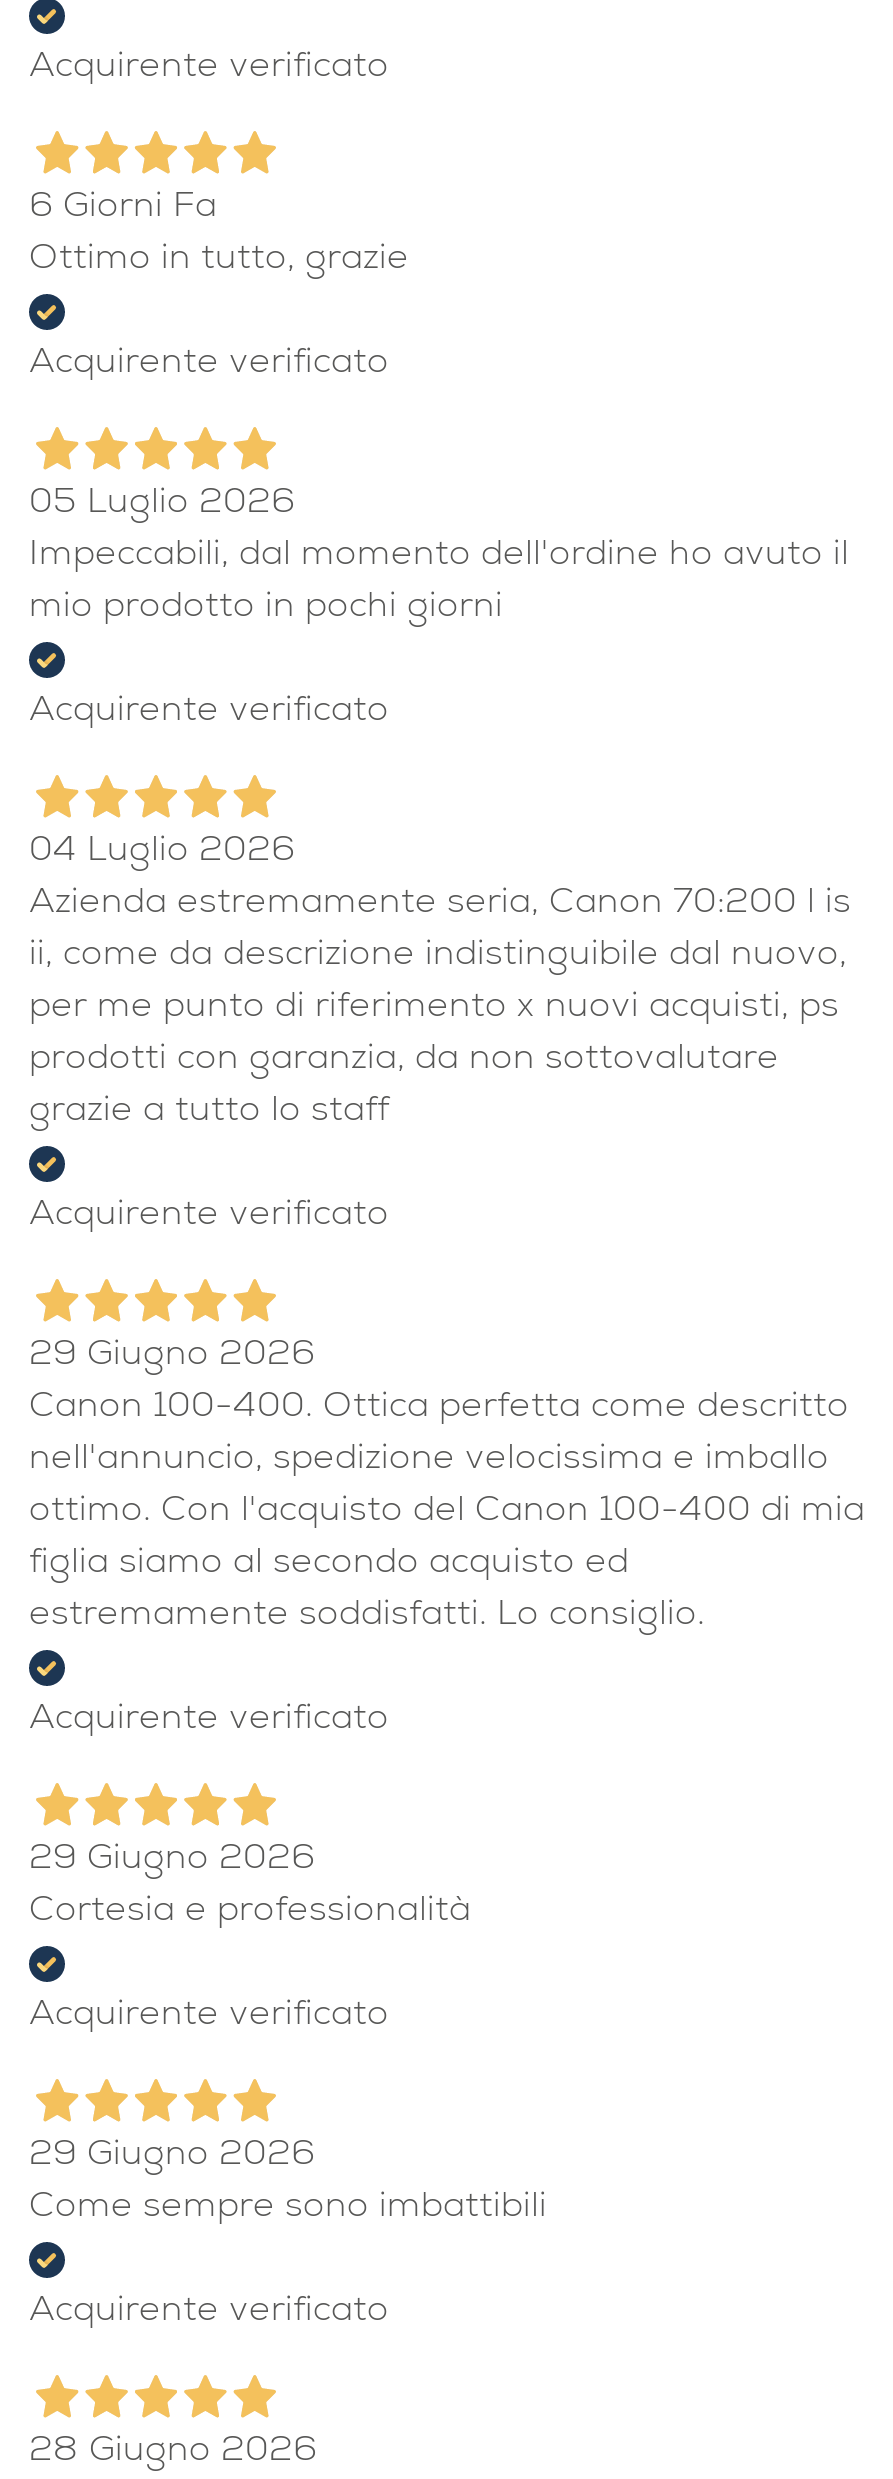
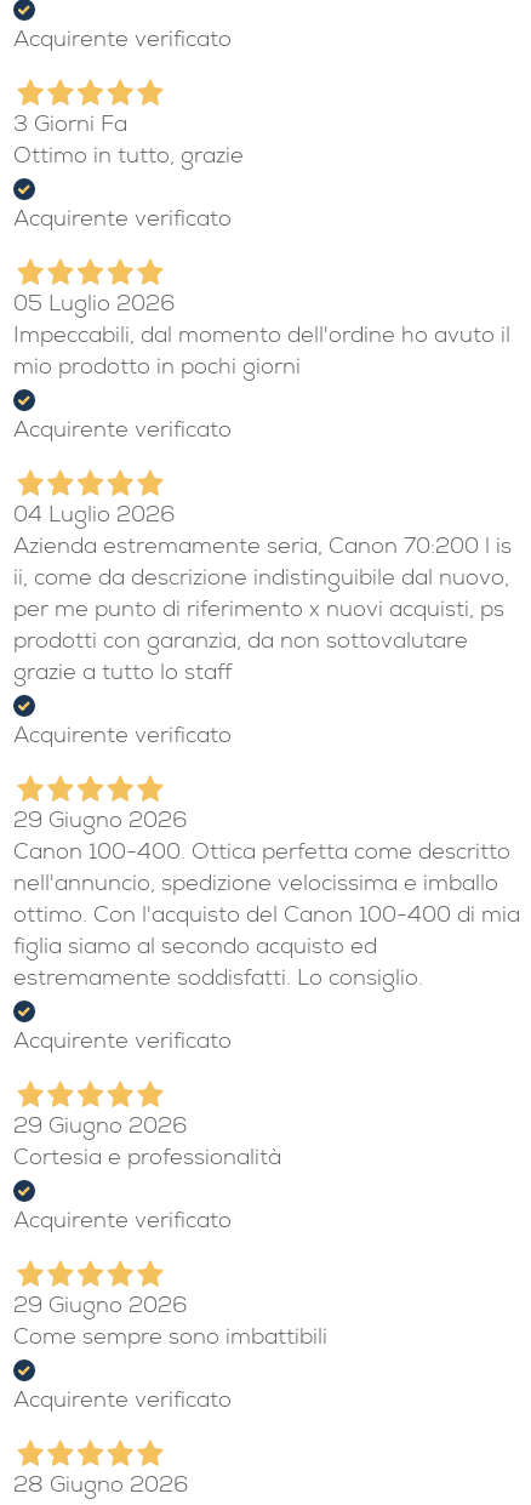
[29,192,217,226] 6 Giorni Fa -> [13,117,127,137] 3 Giorni Fa

